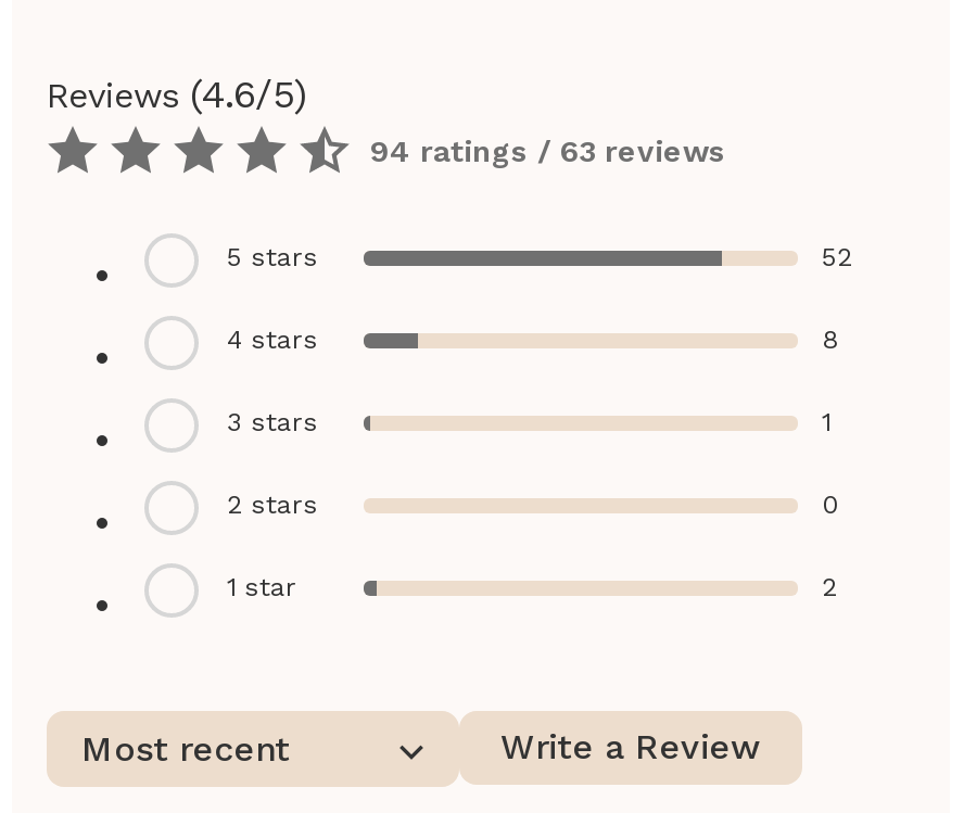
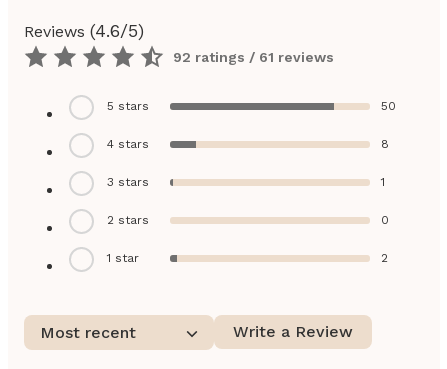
[370,134,726,169] 94 ratings / 63 reviews -> [173,49,334,65] 92 ratings / 61 reviews
[822,243,852,273] 52 -> [381,99,396,113] 50

